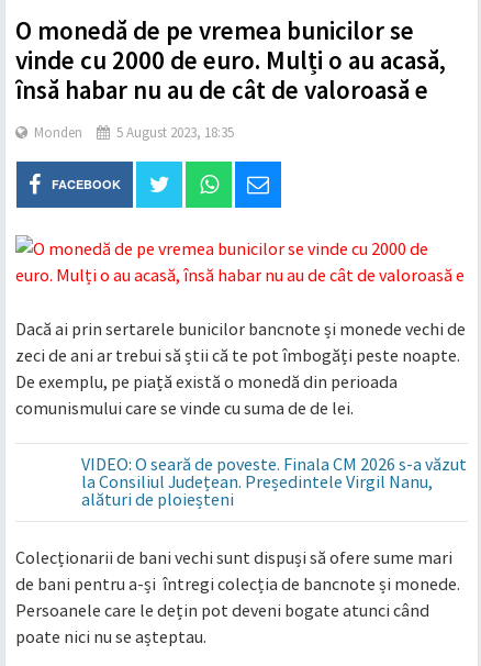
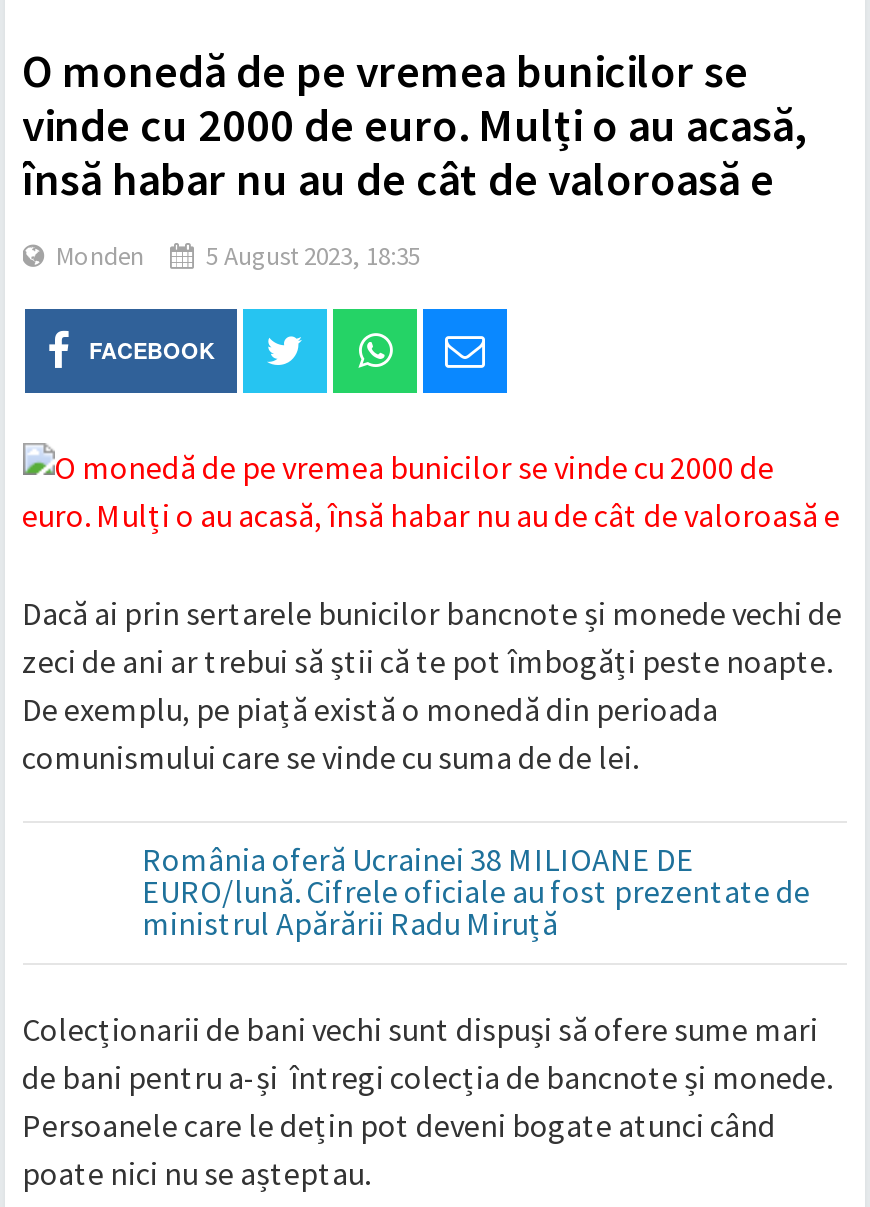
[81,453,466,510] VIDEO: O seară de poveste. Finala CM 2026 s-a văzut | la Consiliul Județean. Președintele Virgil Nanu, | alături de ploieșteni -> [142,839,810,943] România oferă Ucrainei 38 MILIOANE DE | EURO/lună. Cifrele oficiale au fost prezentate de | ministrul Apărării Radu Miruță

